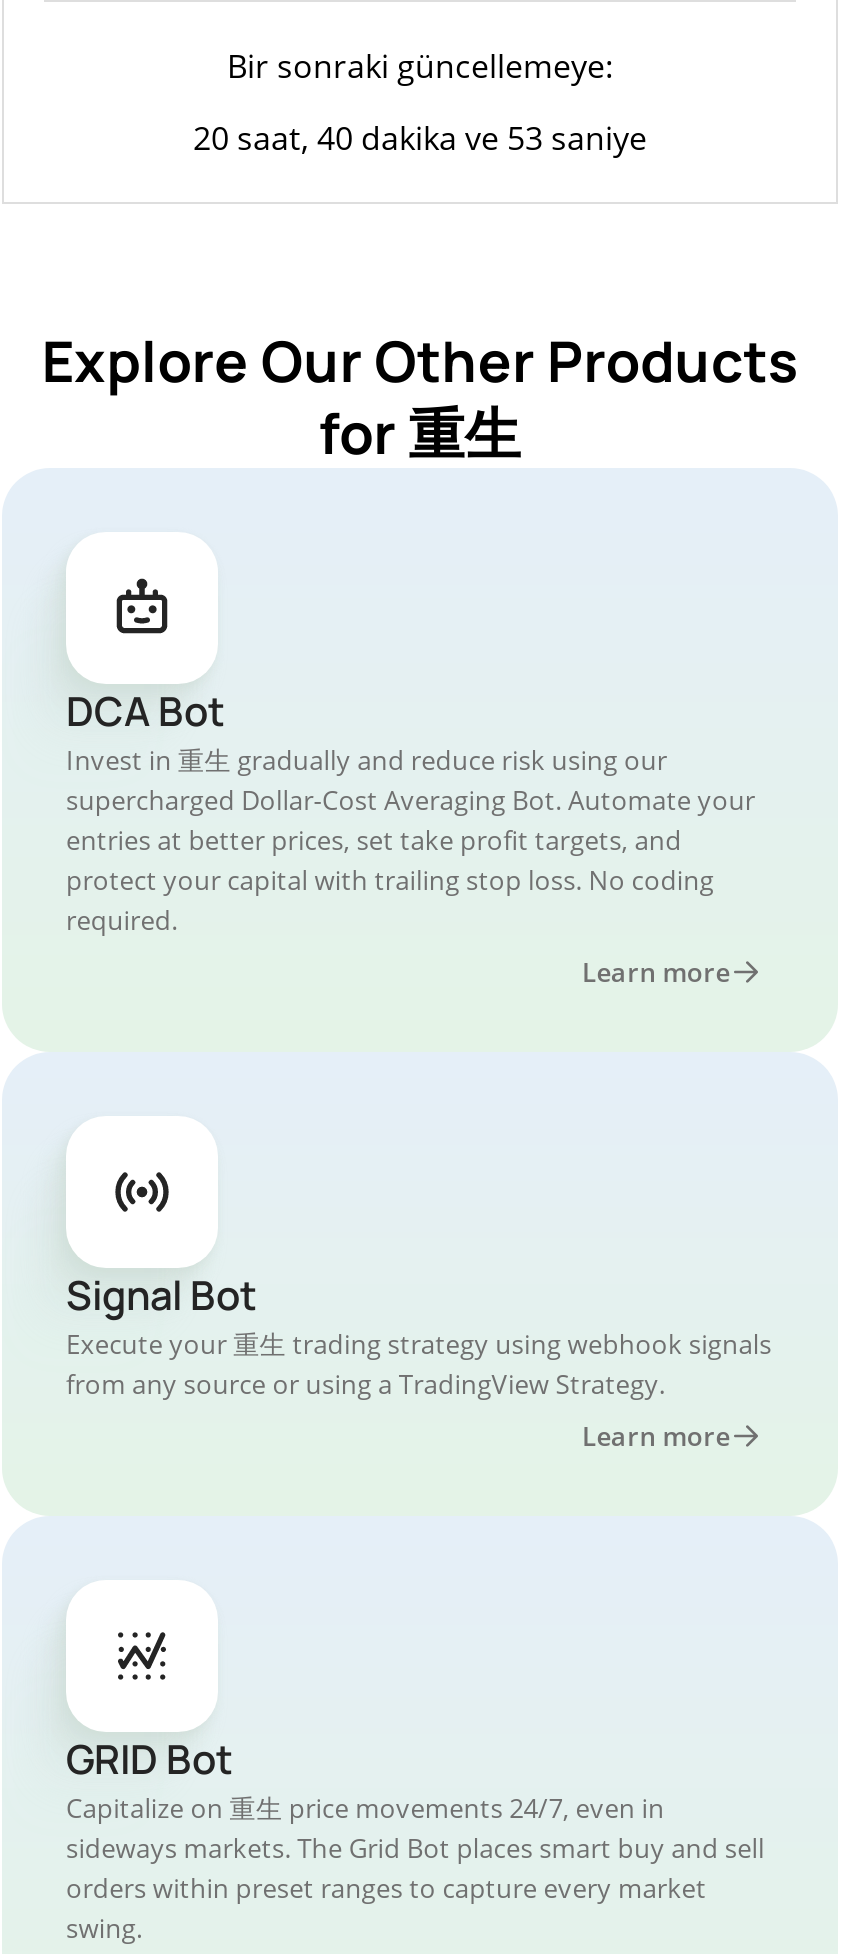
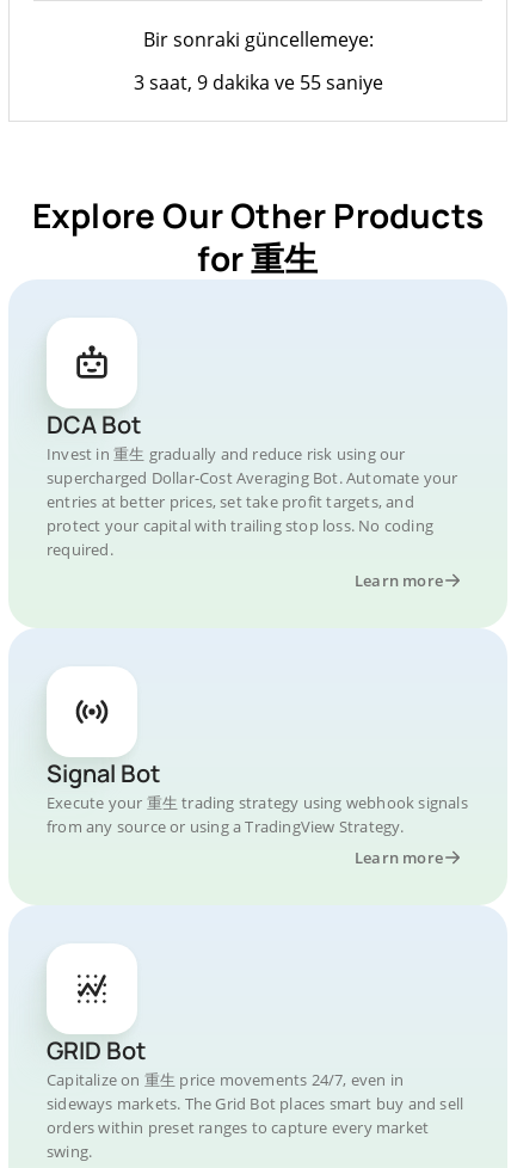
[193,116,647,160] 20 saat, 40 dakika ve 53 saniye -> [133,69,383,95] 3 saat, 9 dakika ve 55 saniye

